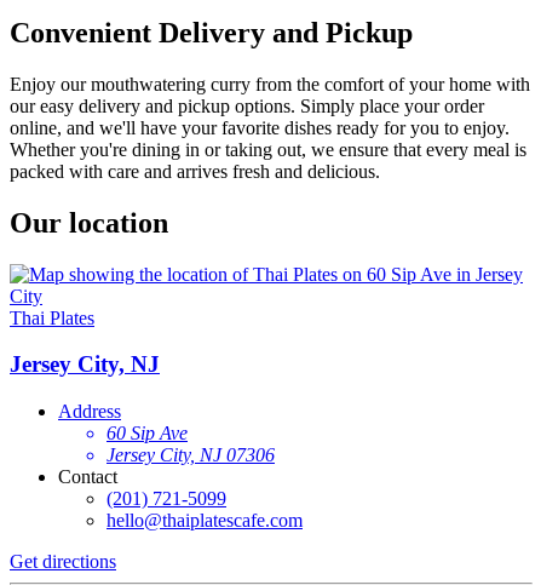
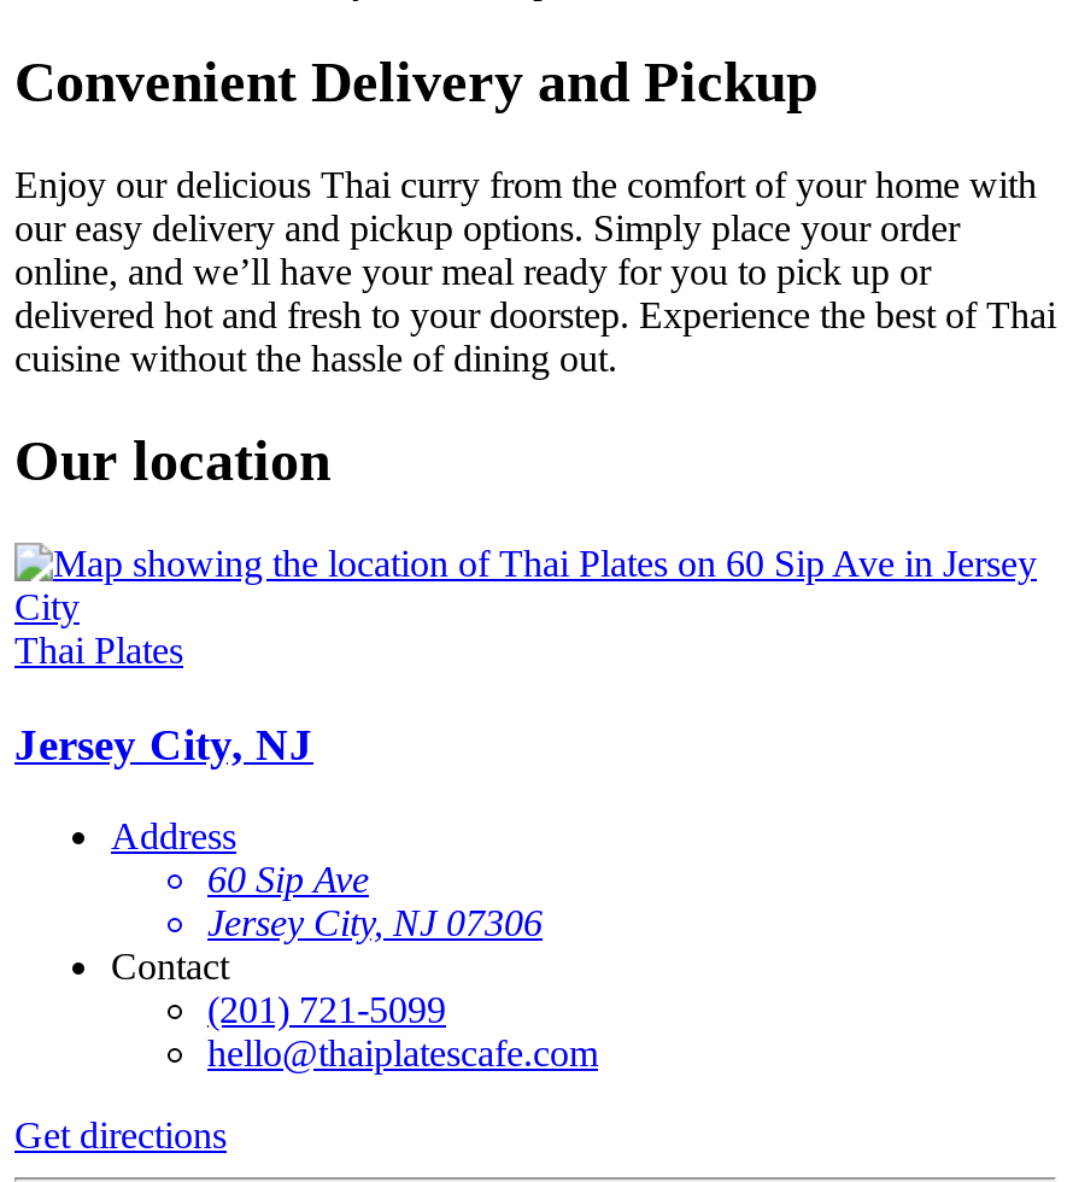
[10,74,530,94] Enjoy our mouthwatering curry from the comfort of your home with -> [14,164,1037,205] Enjoy our delicious Thai curry from the comfort of your home with
[10,117,526,181] online, and we'll have your favorite dishes ready for you to enjoy. | Whether you're dining in or taking out, we ensure that every meal is | packed with care and arrives fresh and delicious. -> [14,250,1056,378] online, and we’ll have your meal ready for you to pick up or | delivered hot and fresh to your doorstep. Experience the best of Thai | cuisine without the hassle of dining out.

